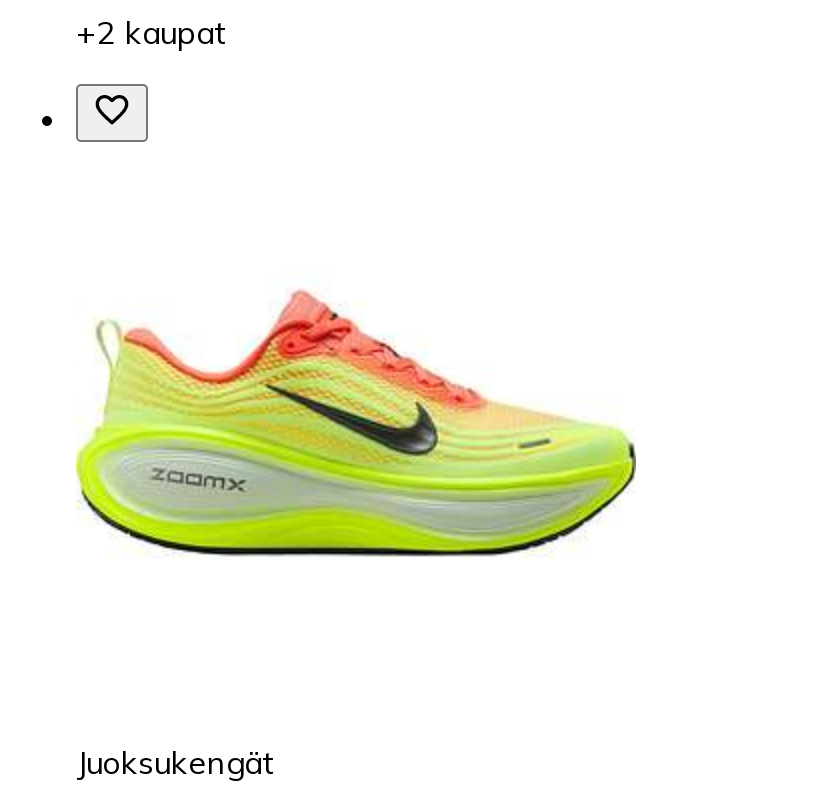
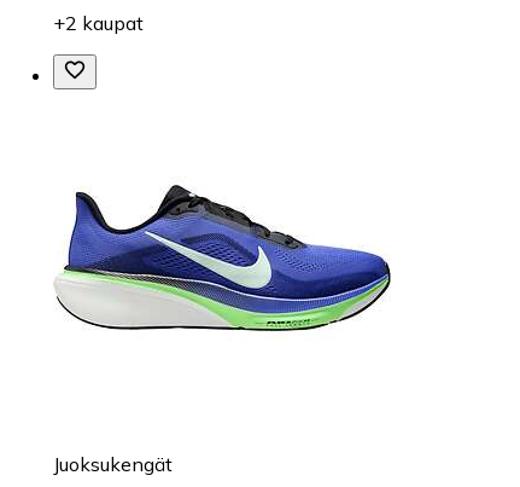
[76,288,636,558] [image] -> [54,180,391,340] [image]

